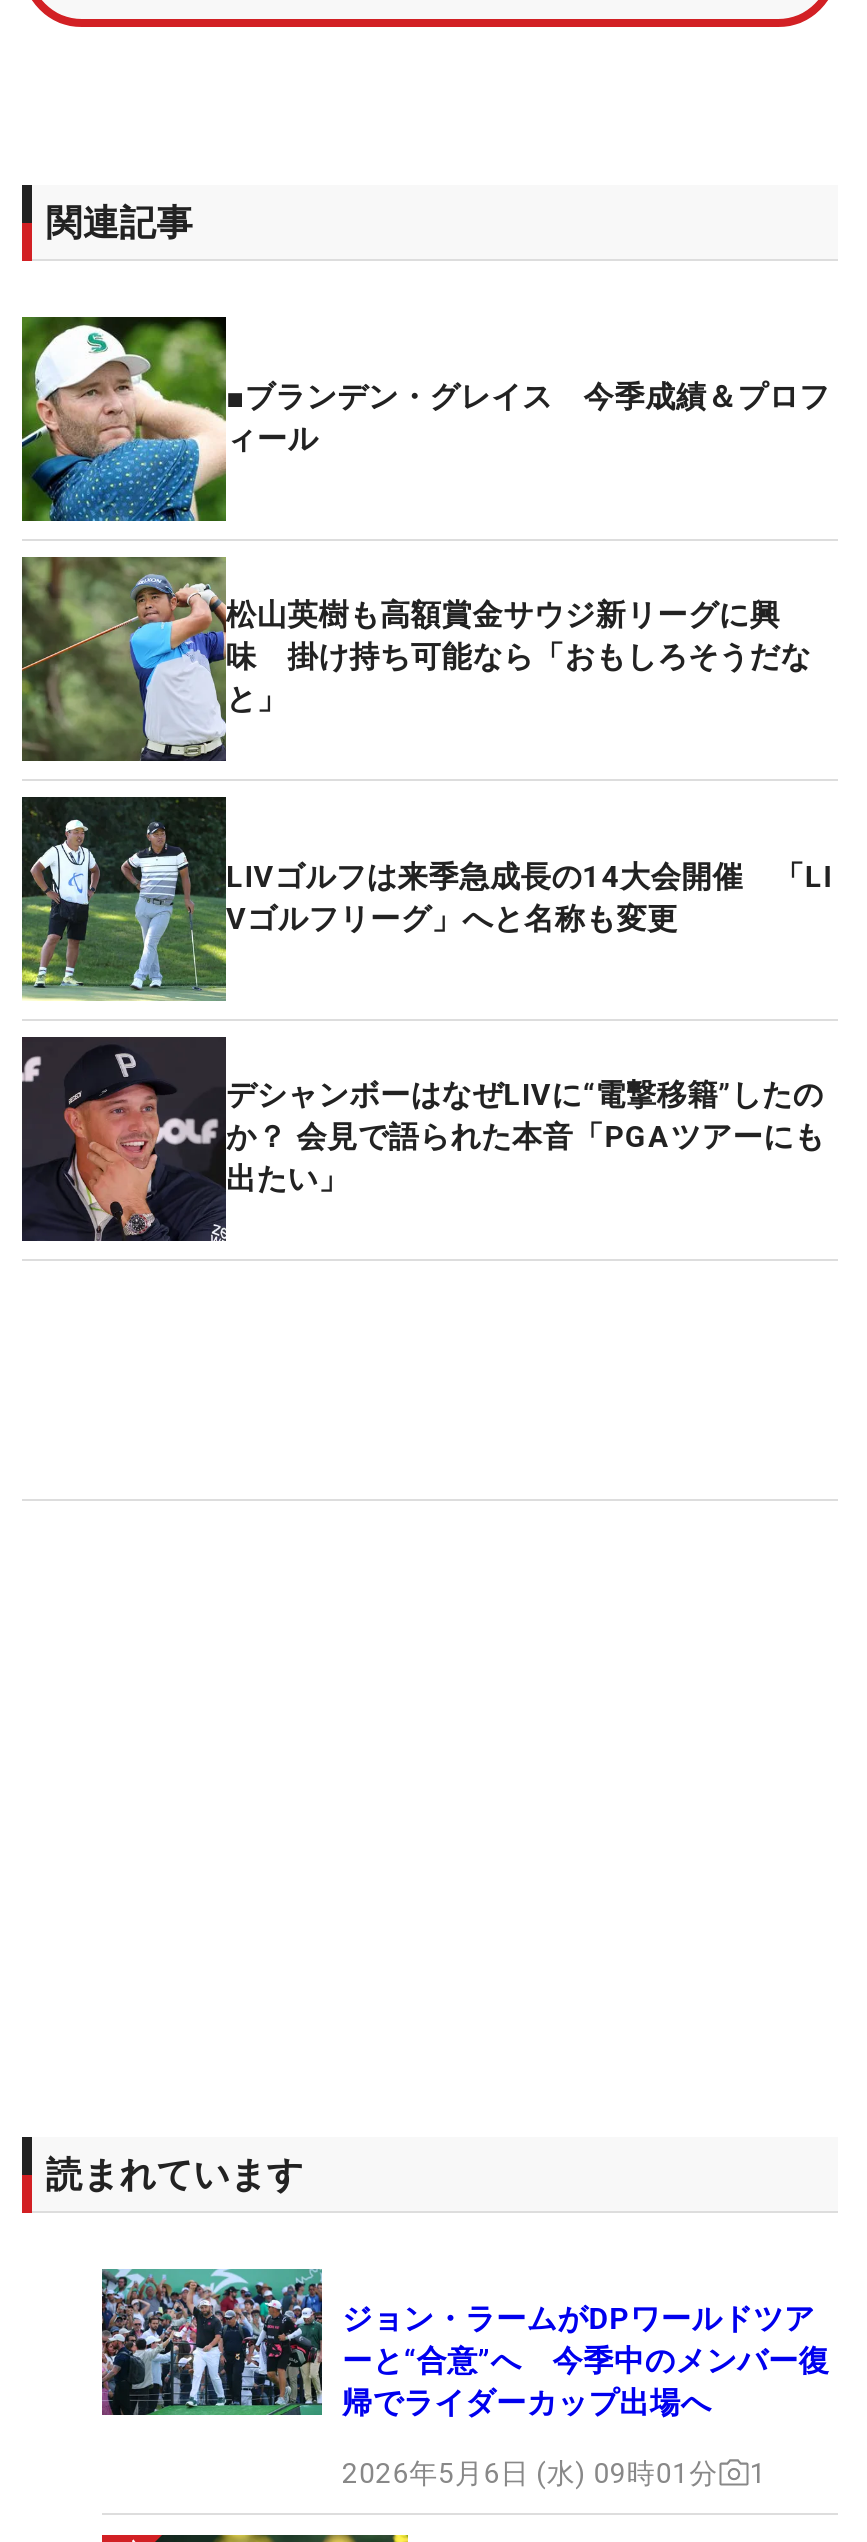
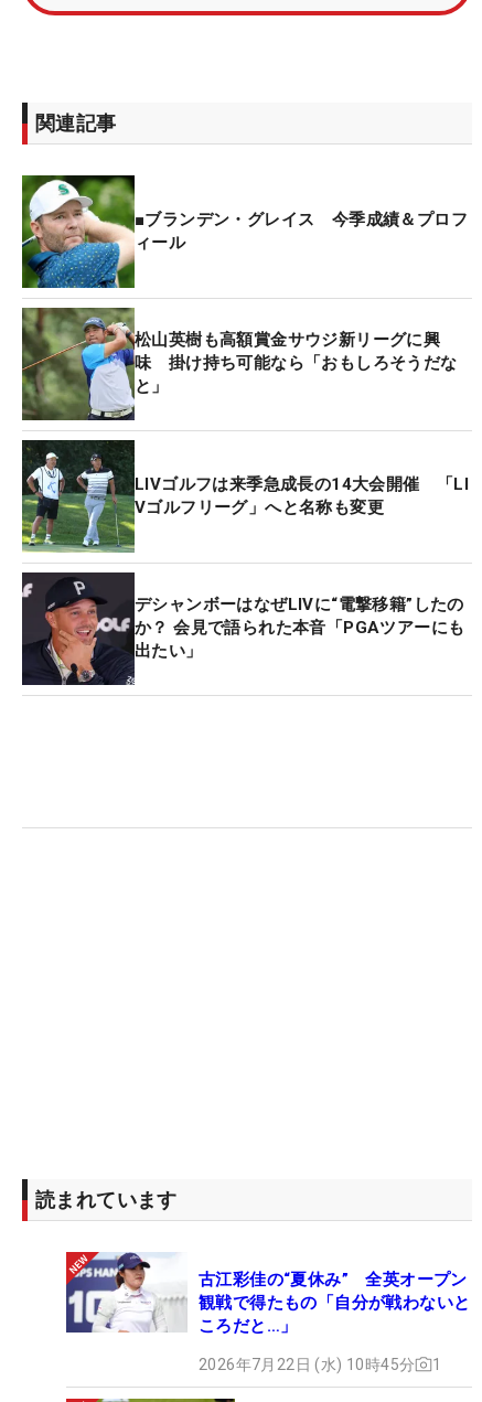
[100,2266,830,2421] [image] | ジョン・ラームがDPワールドツア | ーと“合意”へ 今季中のメンバー復 | 帰でライダーカップ出場へ -> [65,1251,470,1335] [image] | 古江彩佳の“夏休み” 全英オープン | 観戦で得たもの「自分が戦わないと | ころだと…」
[342,2457,718,2489] 2026年5月6日 (水) 09時01分 -> [199,1355,415,1373] 2026年7月22日 (水) 10時45分

